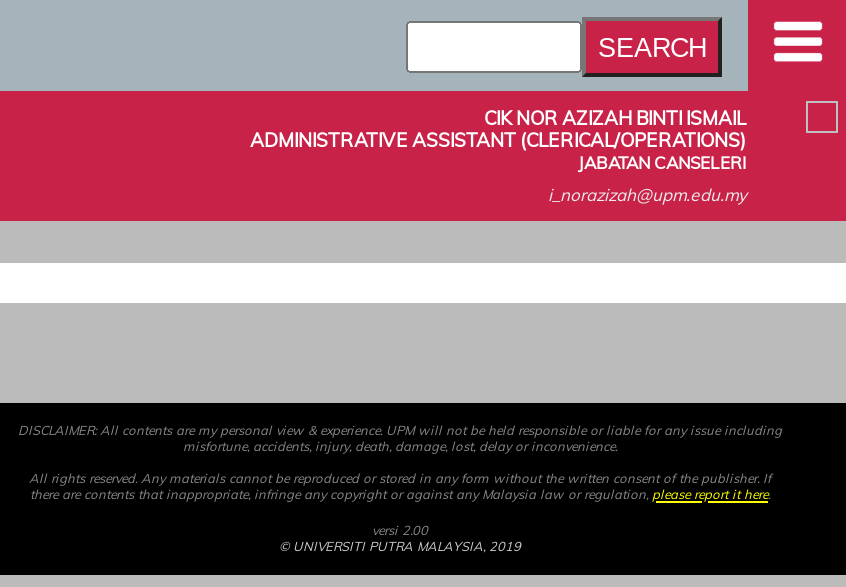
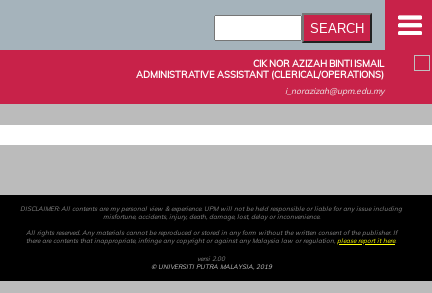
[578,151,746,173] JABATAN CANSELERI -> none

